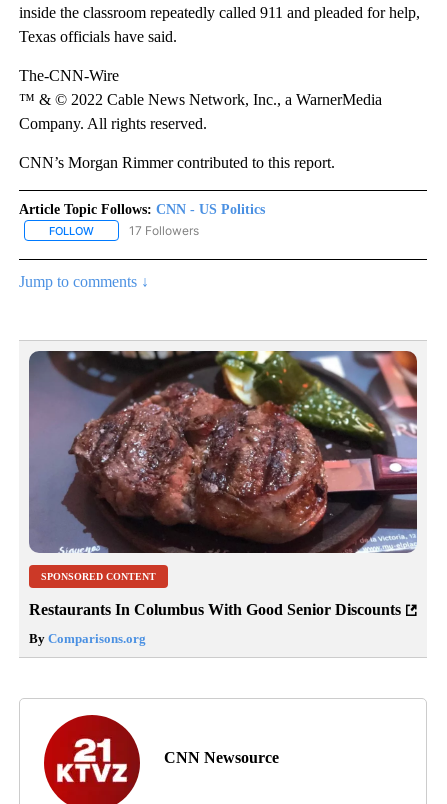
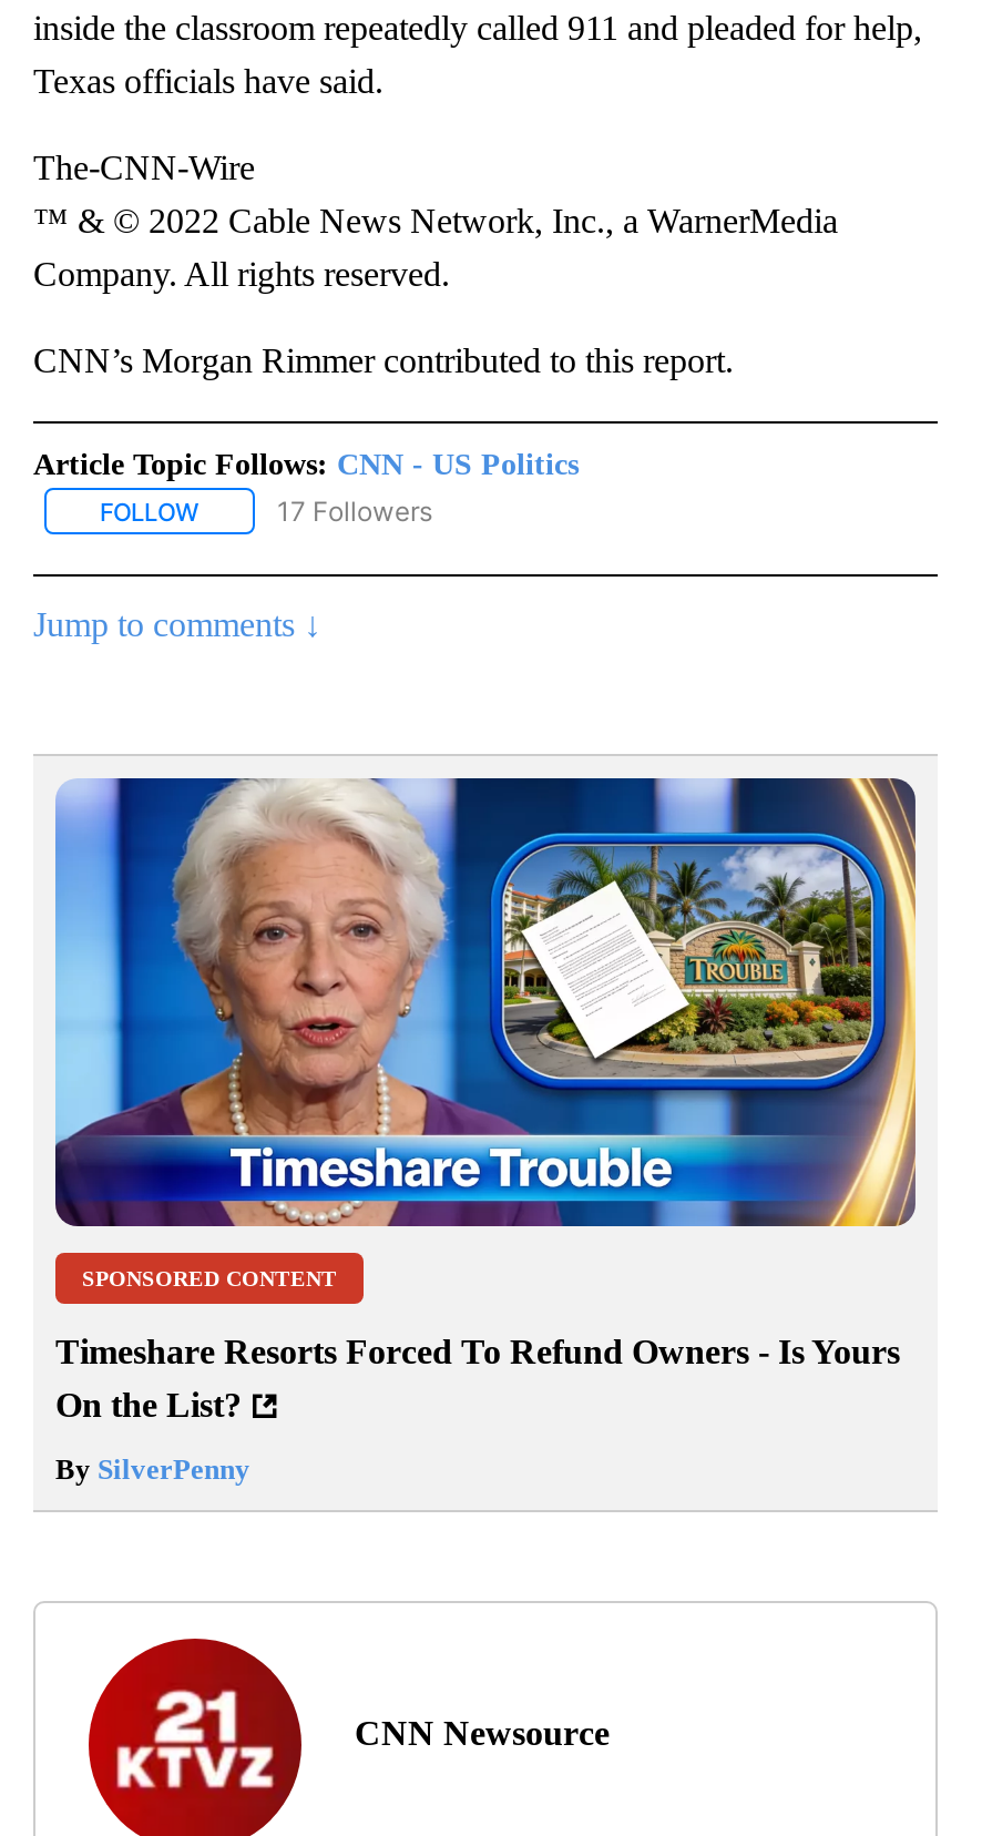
[28,350,418,554] [image] -> [53,776,918,1228] [image]
[29,601,401,618] Restaurants In Columbus With Good Senior Discounts -> [55,1334,900,1425] Timeshare Resorts Forced To Refund Owners - Is Yours | On the List?
[29,631,146,646] By Comparisons.org -> [55,1453,250,1487] By SilverPenny

